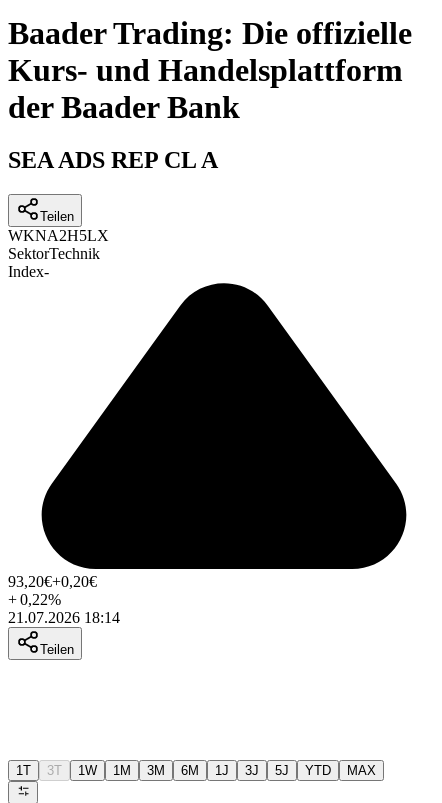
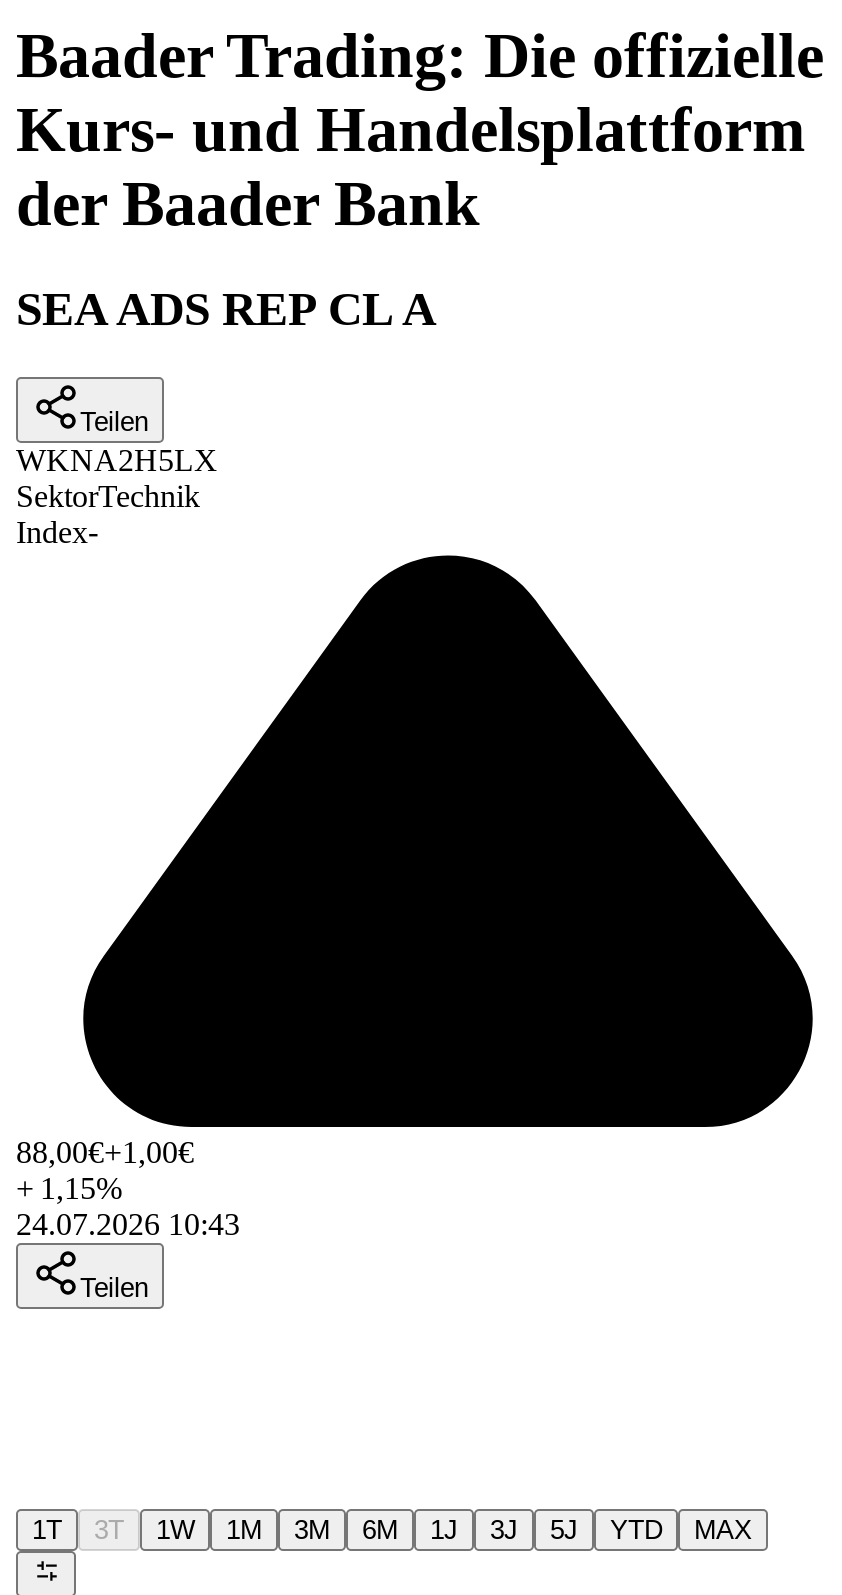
[8,573,97,590] 93,20€+0,20€ -> [16,1135,194,1169] 88,00€+1,00€
[8,591,61,608] + 0,22% -> [16,1171,122,1205] + 1,15%
[8,609,120,626] 21.07.2026 18:14 -> [16,1207,240,1241] 24.07.2026 10:43

